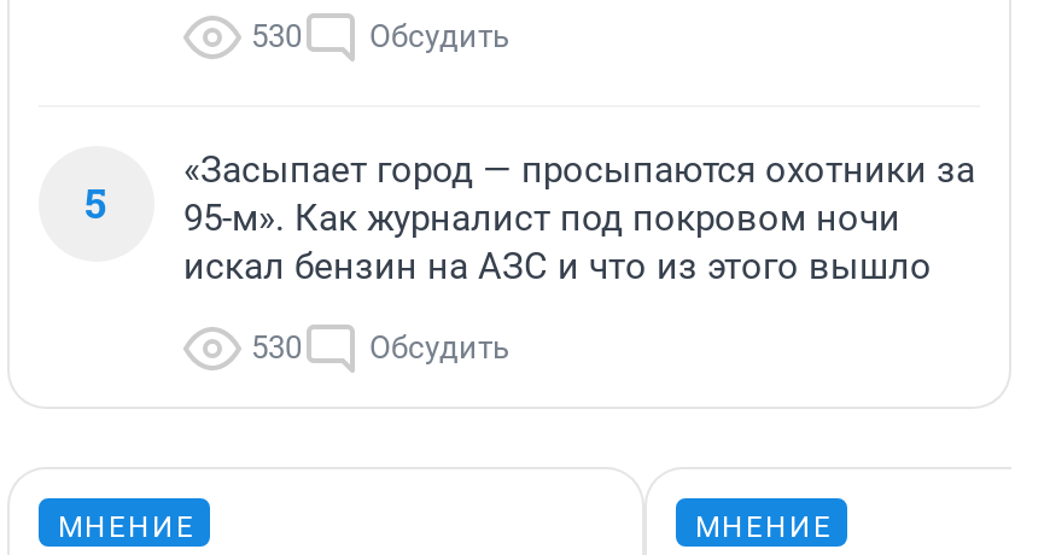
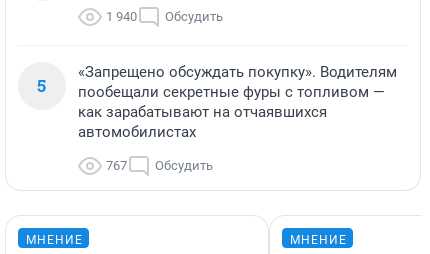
[251,17,509,54] 530 Обсудить -> [106,9,223,24] 1 940 Обсудить
[183,148,975,288] «Засыпает город — просыпаются охотники за | 95-м». Как журналист под покровом ночи | искал бензин на АЗС и что из этого вышло -> [78,63,397,141] «Запрещено обсуждать покупку». Водителям | пообещали секретные фуры с топливом — | как зарабатывают на отчаявшихся | автомобилистах
[251,329,509,365] 530 Обсудить -> [106,158,213,173] 767 Обсудить

